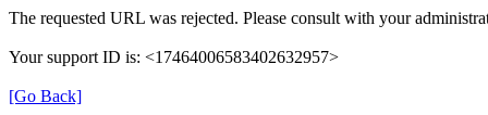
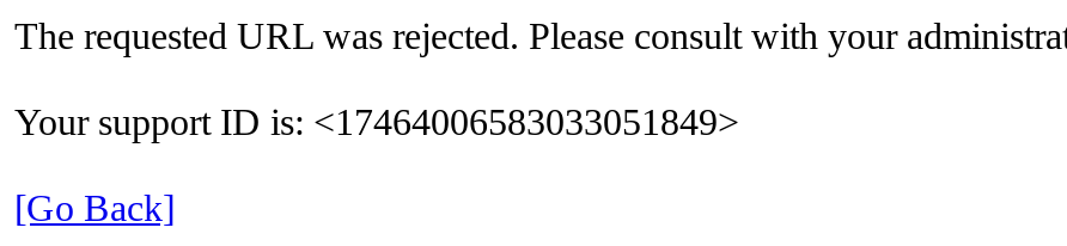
[9,48,339,66] Your support ID is: <17464006583402632957> -> [14,102,739,142] Your support ID is: <17464006583033051849>

